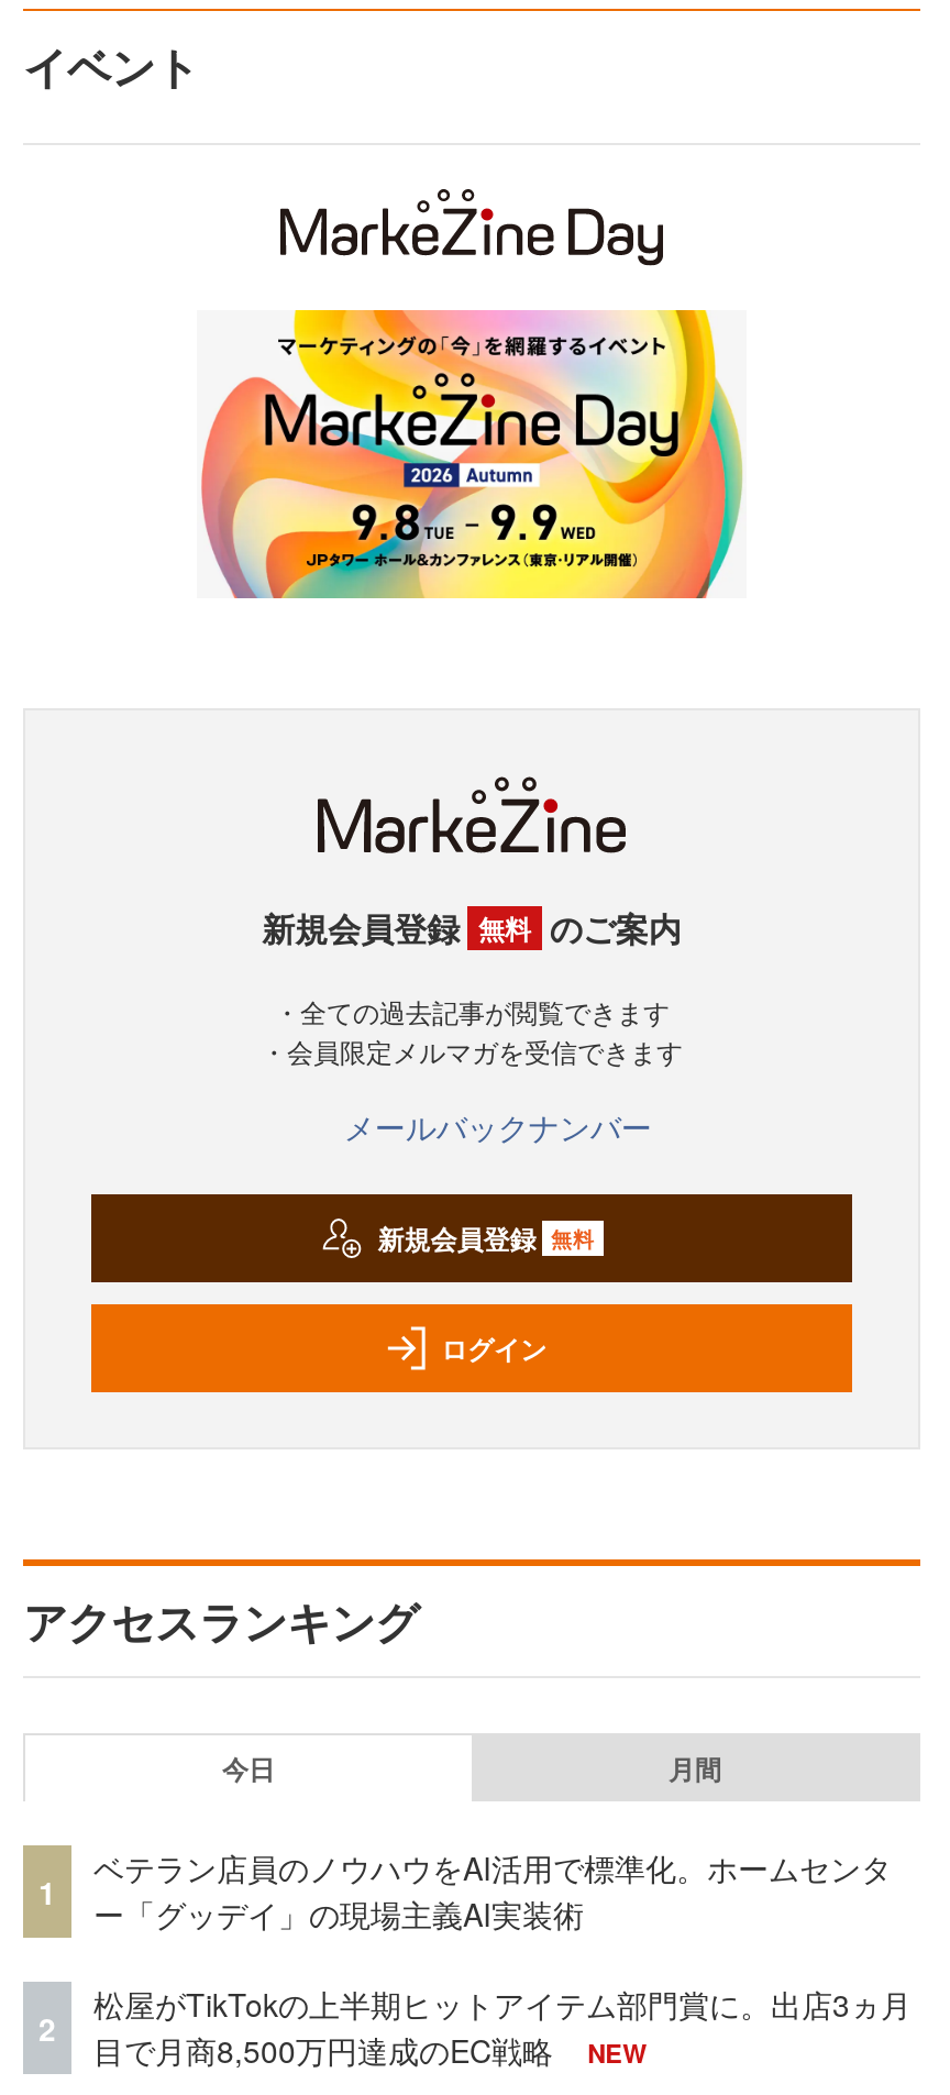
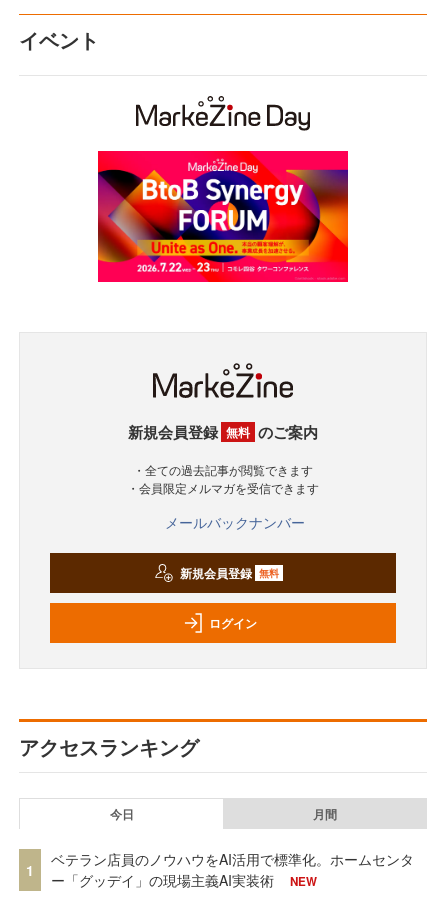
[197,308,747,600] [image] -> [97,150,349,283] [image]
[93,1982,912,2072] 松屋がTikTokの上半期ヒットアイテム部門賞に。出店3ヵ月 | 目で月商8,500万円達成のEC戦略 -> none
[38,2005,56,2049] 2 -> none

